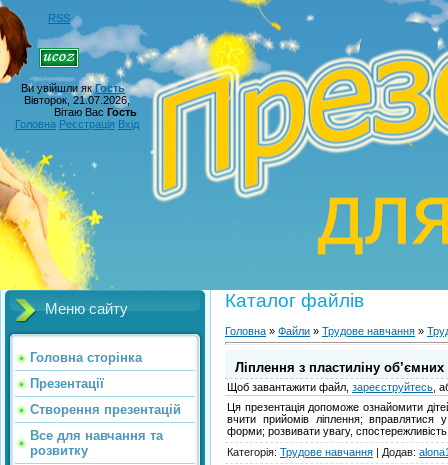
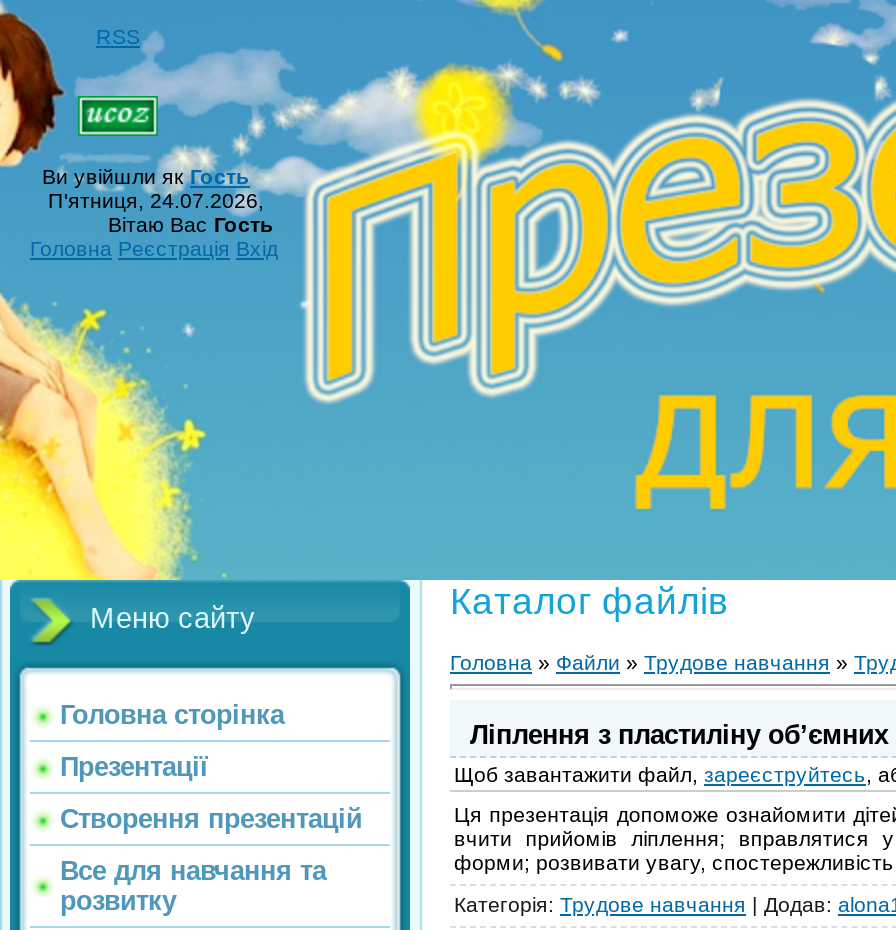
[0,94,136,106] Вівторок, 21.07.2026, -> [0,188,276,212] П'ятниця, 24.07.2026,

